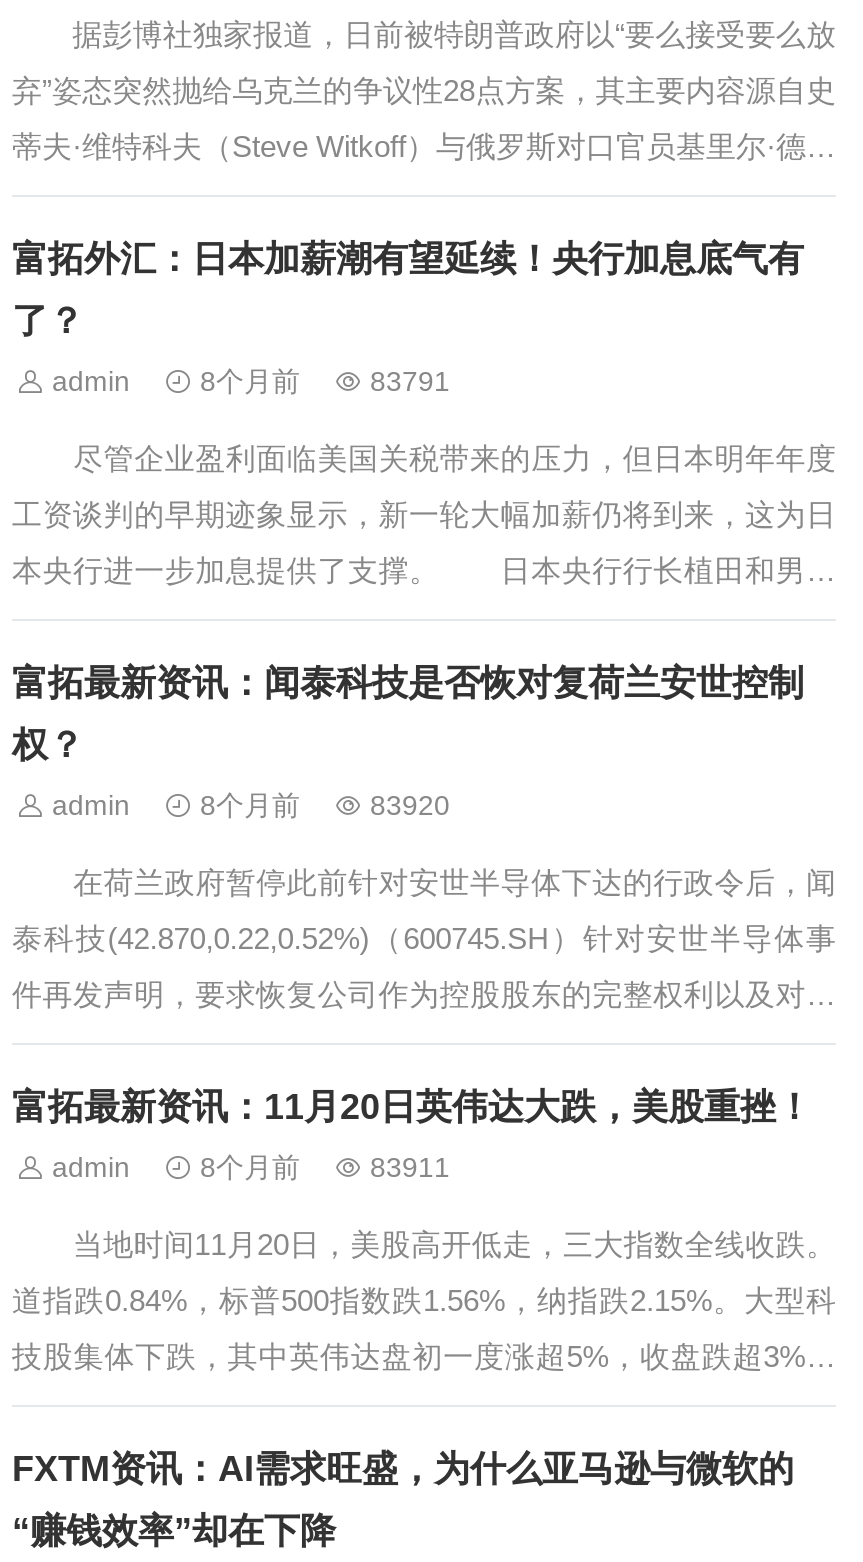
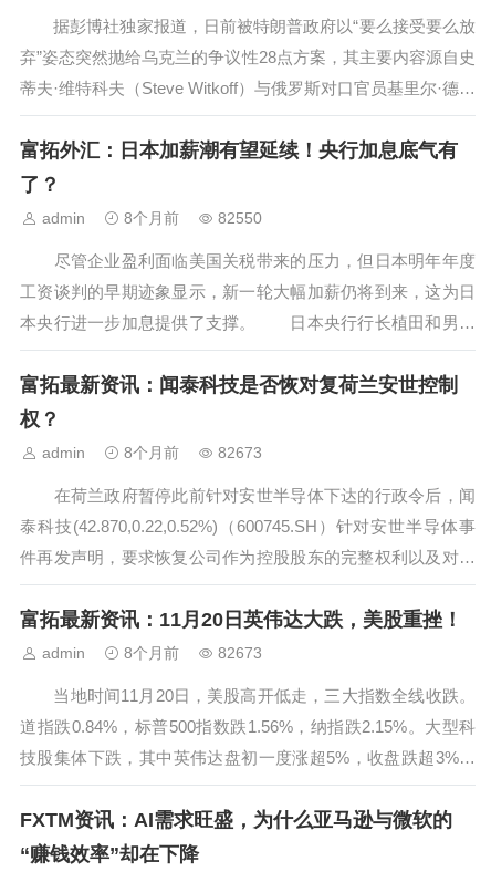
[370,365,450,397] 83791 -> [218,209,262,227] 82550
[370,789,450,821] 83920 -> [218,444,262,461] 82673
[370,1151,450,1183] 83911 -> [218,644,262,662] 82673

